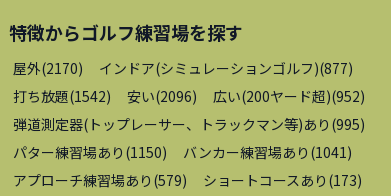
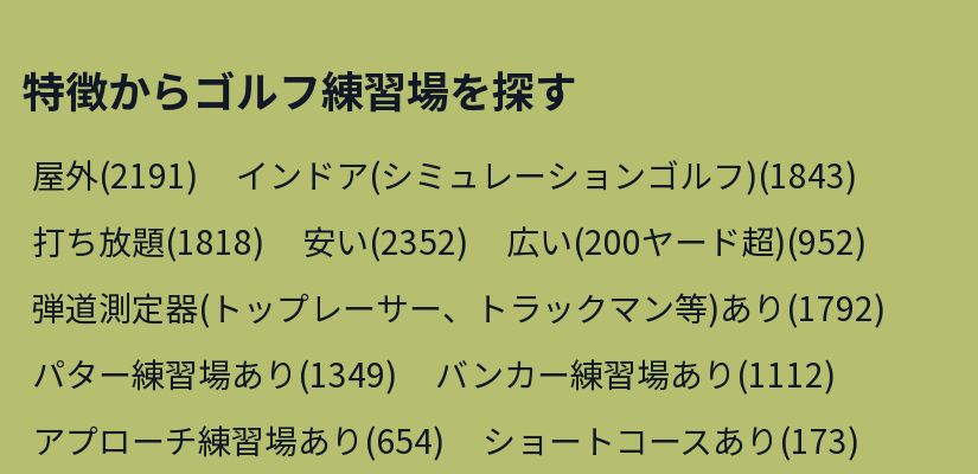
[13,58,83,78] 屋外(2170) -> [32,150,198,198] 屋外(2191)
[99,58,353,78] インドア(シミュレーションゴルフ)(877) -> [236,150,857,198] インドア(シミュレーションゴルフ)(1843)
[13,86,111,106] 打ち放題(1542) -> [32,217,264,264] 打ち放題(1818)
[127,86,197,106] 安い(2096) -> [302,217,468,264] 安い(2352)
[13,114,365,134] 弾道測定器(トップレーサー、トラックマン等)あり(995) -> [32,283,886,330] 弾道測定器(トップレーサー、トラックマン等)あり(1792)
[13,142,167,162] パター練習場あり(1150) -> [32,349,397,397] パター練習場あり(1349)
[183,142,352,162] バンカー練習場あり(1041) -> [435,349,836,397] バンカー練習場あり(1112)
[13,170,187,190] アプローチ練習場あり(579) -> [32,416,445,463] アプローチ練習場あり(654)

